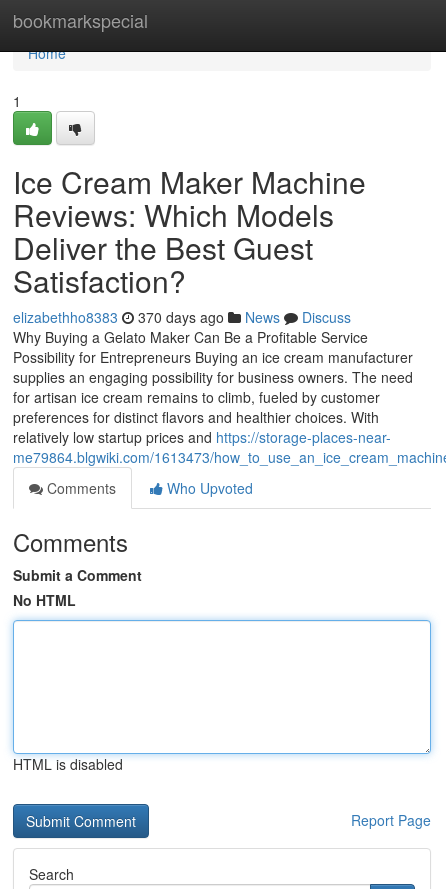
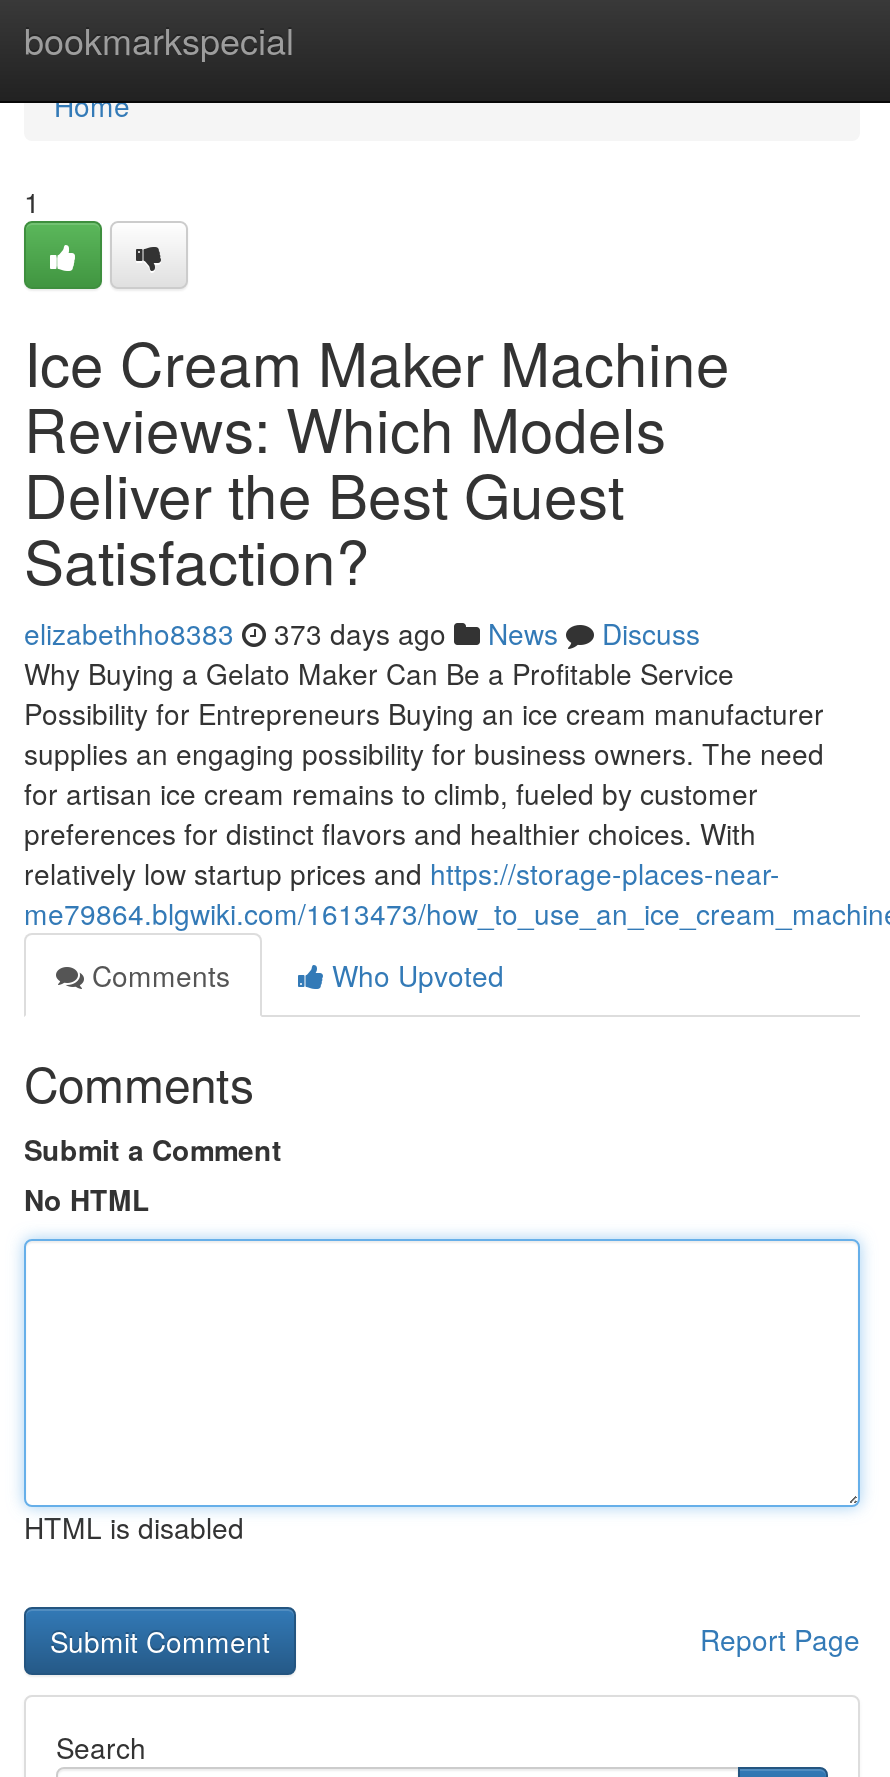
[13,307,351,327] elizabethho8383 370 days ago News Discuss -> [24,613,700,653] elizabethho8383 373 days ago News Discuss

